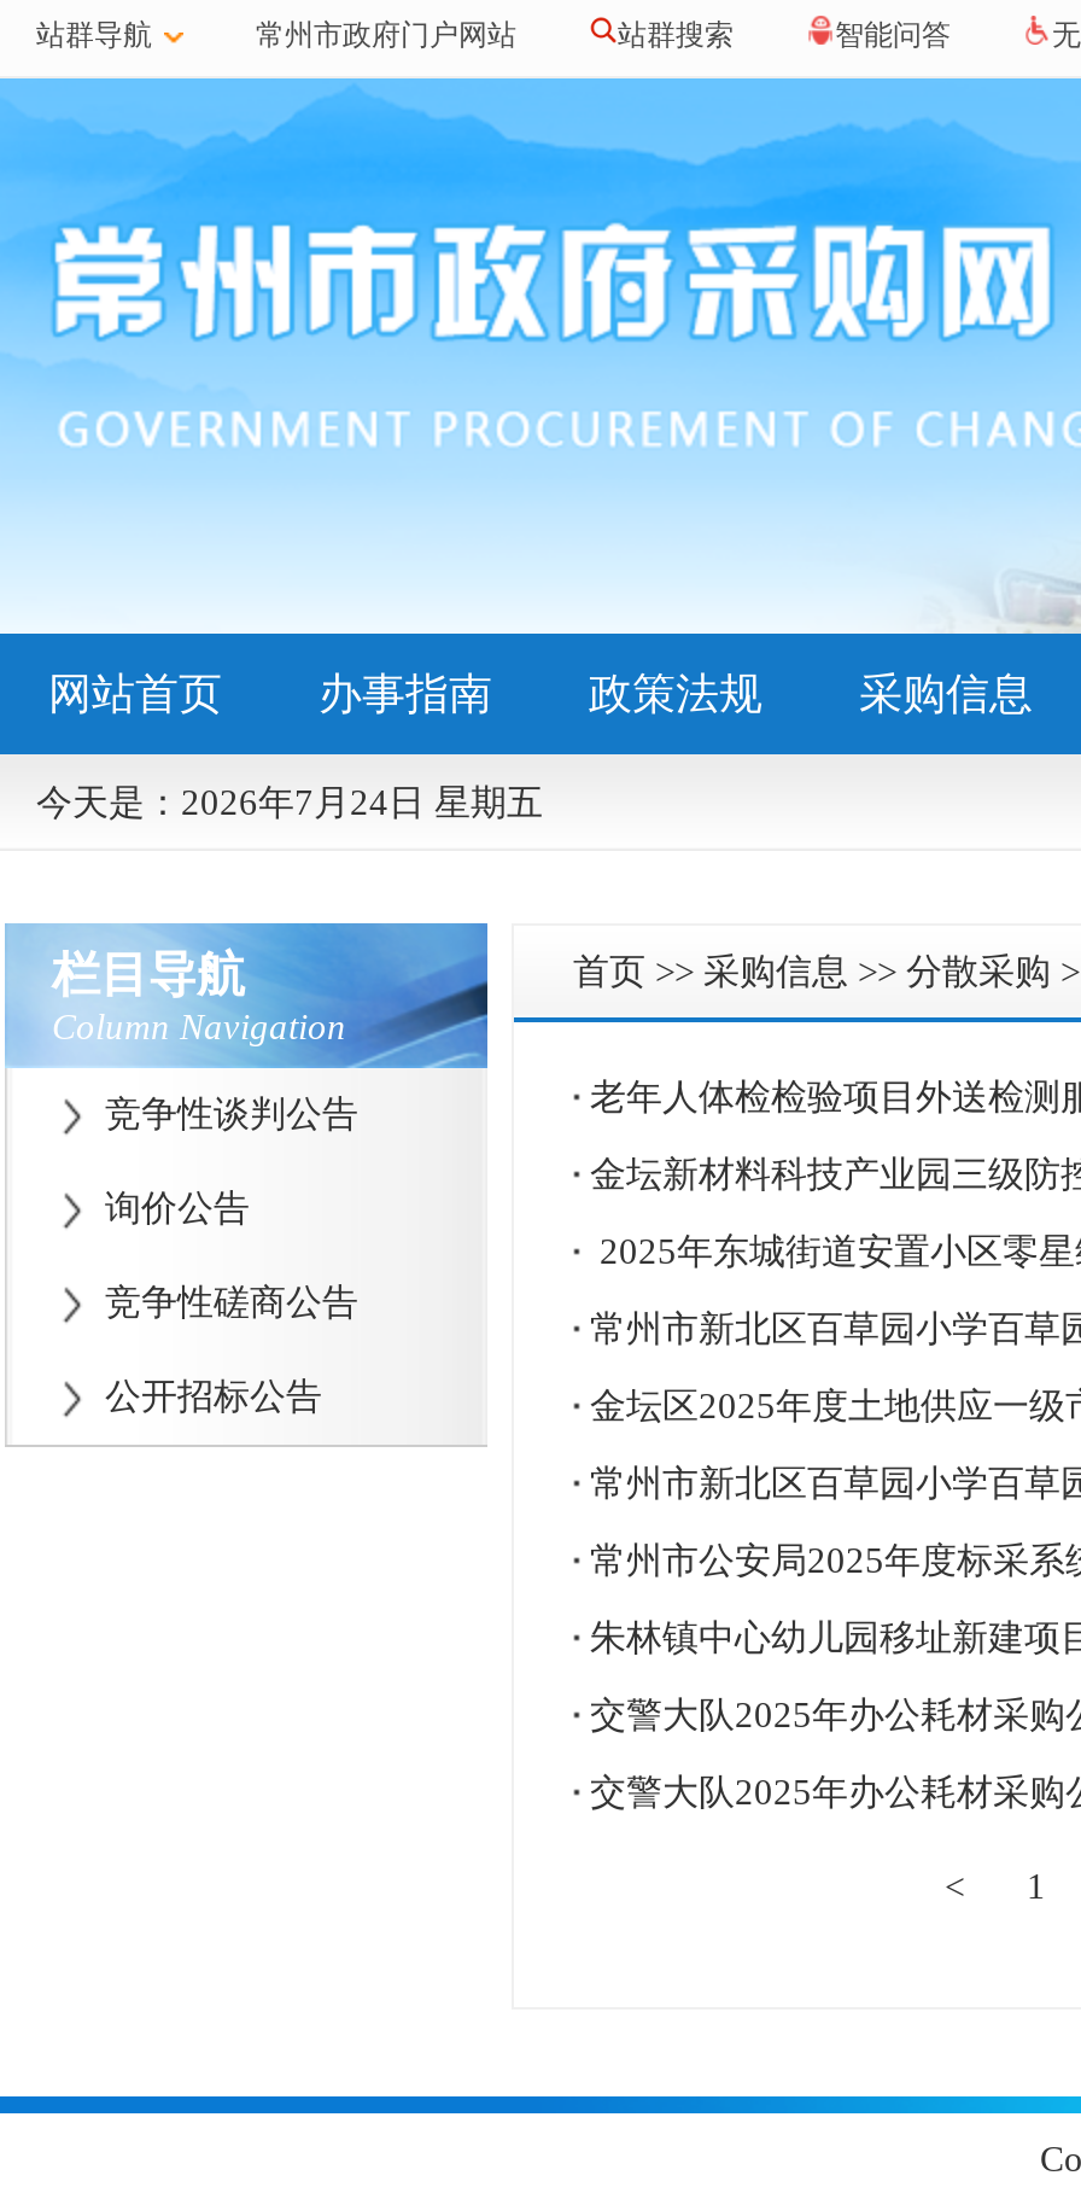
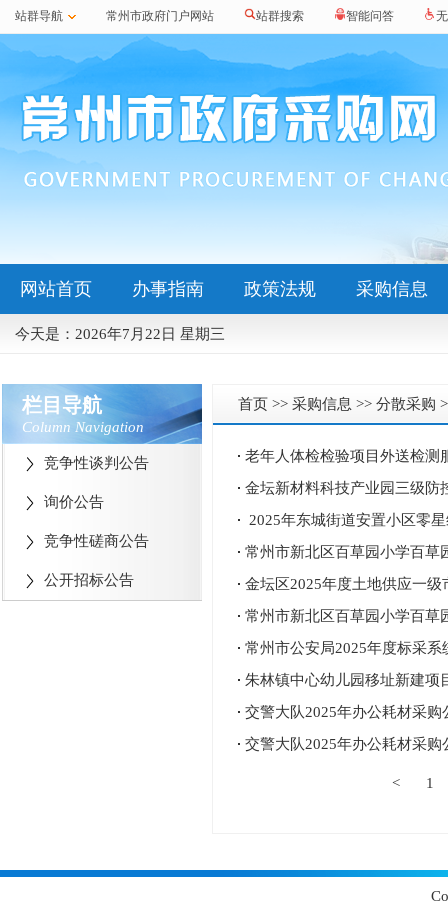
[36,783,543,822] 今天是：2026年7月24日 星期五 -> [15,326,225,342] 今天是：2026年7月22日 星期三

